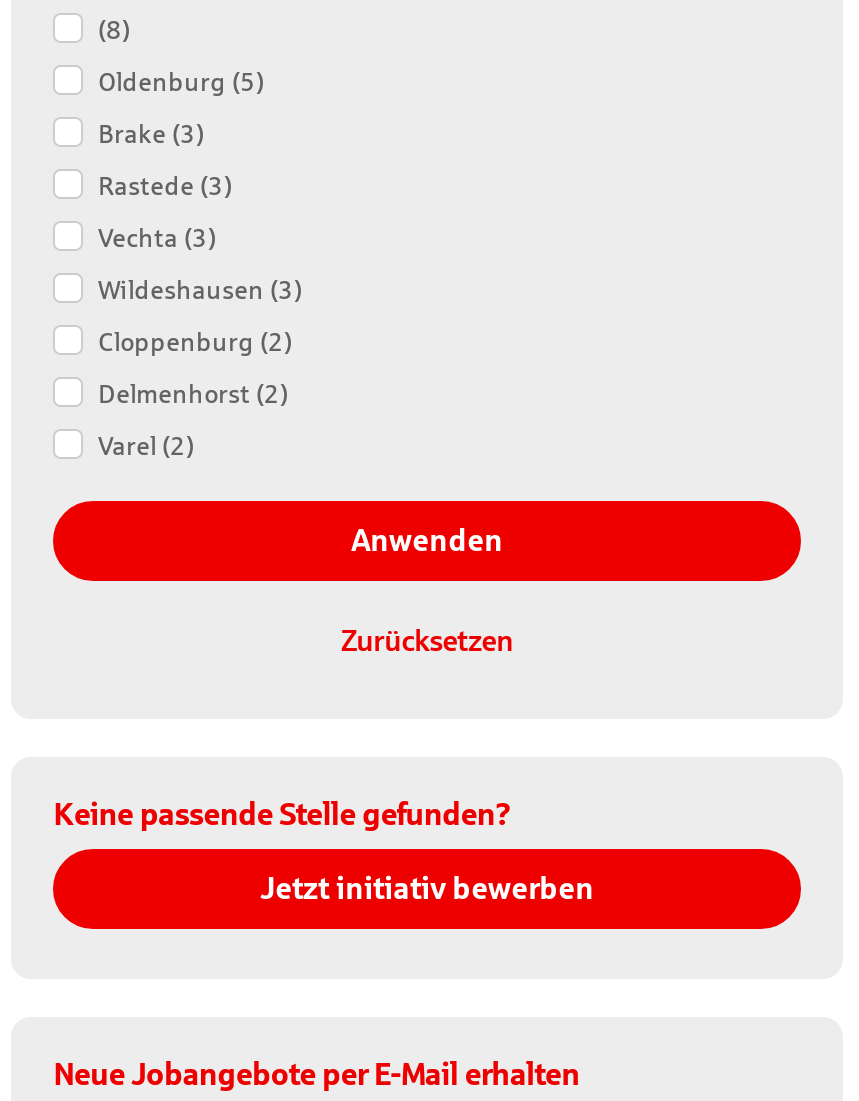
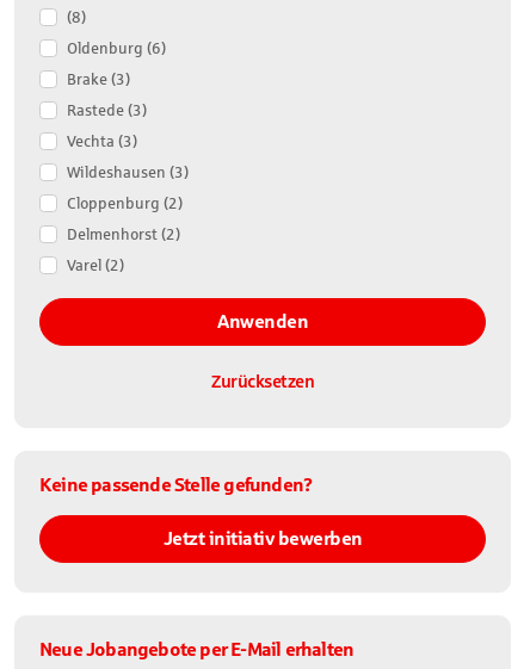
[98,66,264,96] Oldenburg (5) -> [66,39,165,57] Oldenburg (6)

